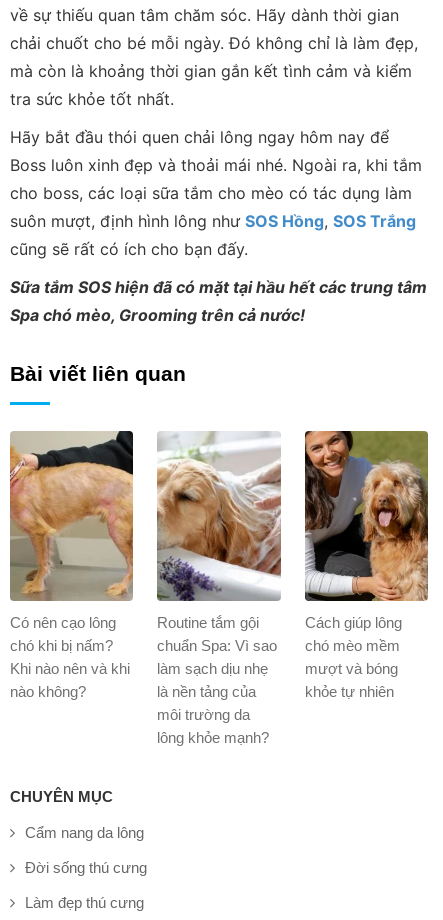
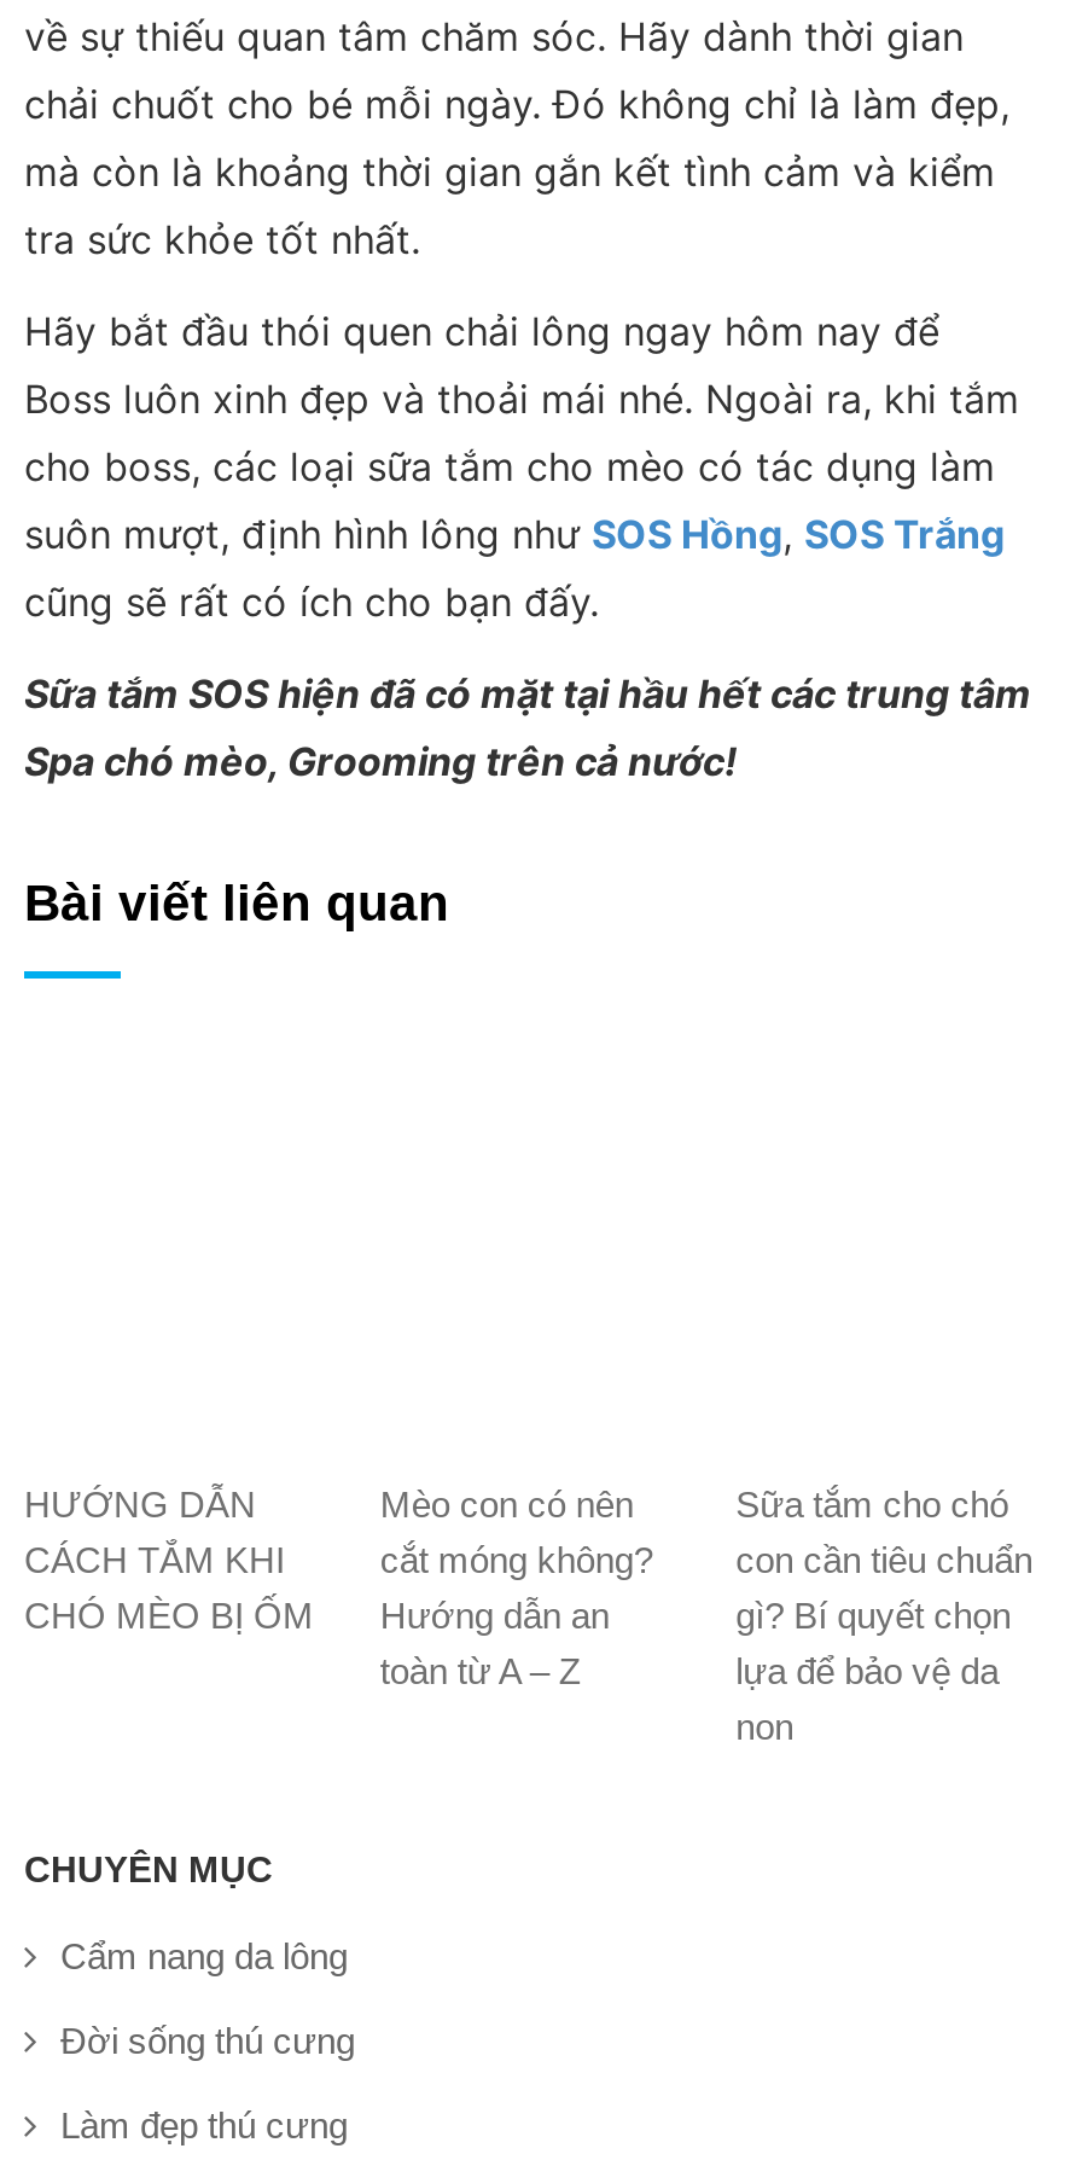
[9,430,134,602] [image] -> none
[156,431,282,602] [image] -> none
[304,430,429,602] [image] -> none
[10,614,130,700] Có nên cạo lông | chó khi bị nấm? | Khi nào nên và khi | nào không? -> [24,1483,314,1636] HƯỚNG DẪN | CÁCH TẮM KHI | CHÓ MÈO BỊ ỐM
[157,614,277,746] Routine tắm gội | chuẩn Spa: Vì sao | làm sạch dịu nhẹ | là nền tảng của | môi trường da | lông khỏe mạnh? -> [380,1483,653,1691] Mèo con có nên | cắt móng không? | Hướng dẫn an | toàn từ A – Z
[305,614,402,700] Cách giúp lông | chó mèo mềm | mượt và bóng | khỏe tự nhiên -> [736,1483,1033,1747] Sữa tắm cho chó | con cần tiêu chuẩn | gì? Bí quyết chọn | lựa để bảo vệ da | non

